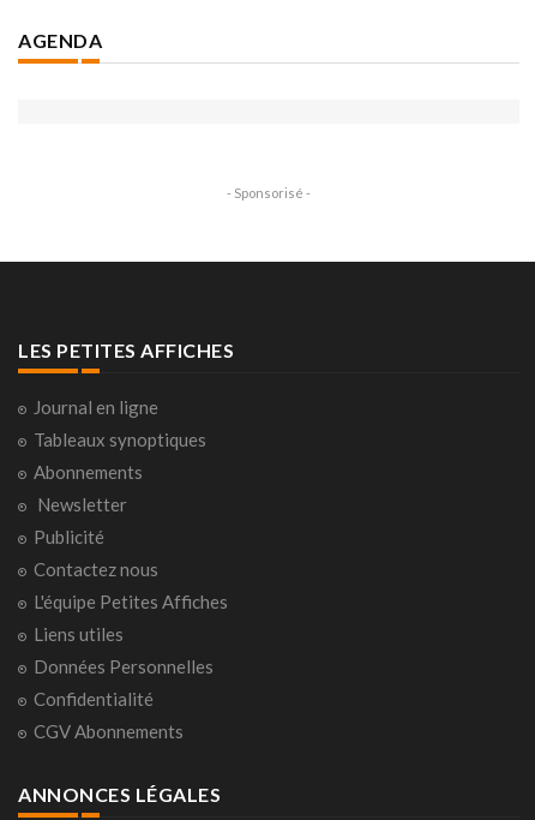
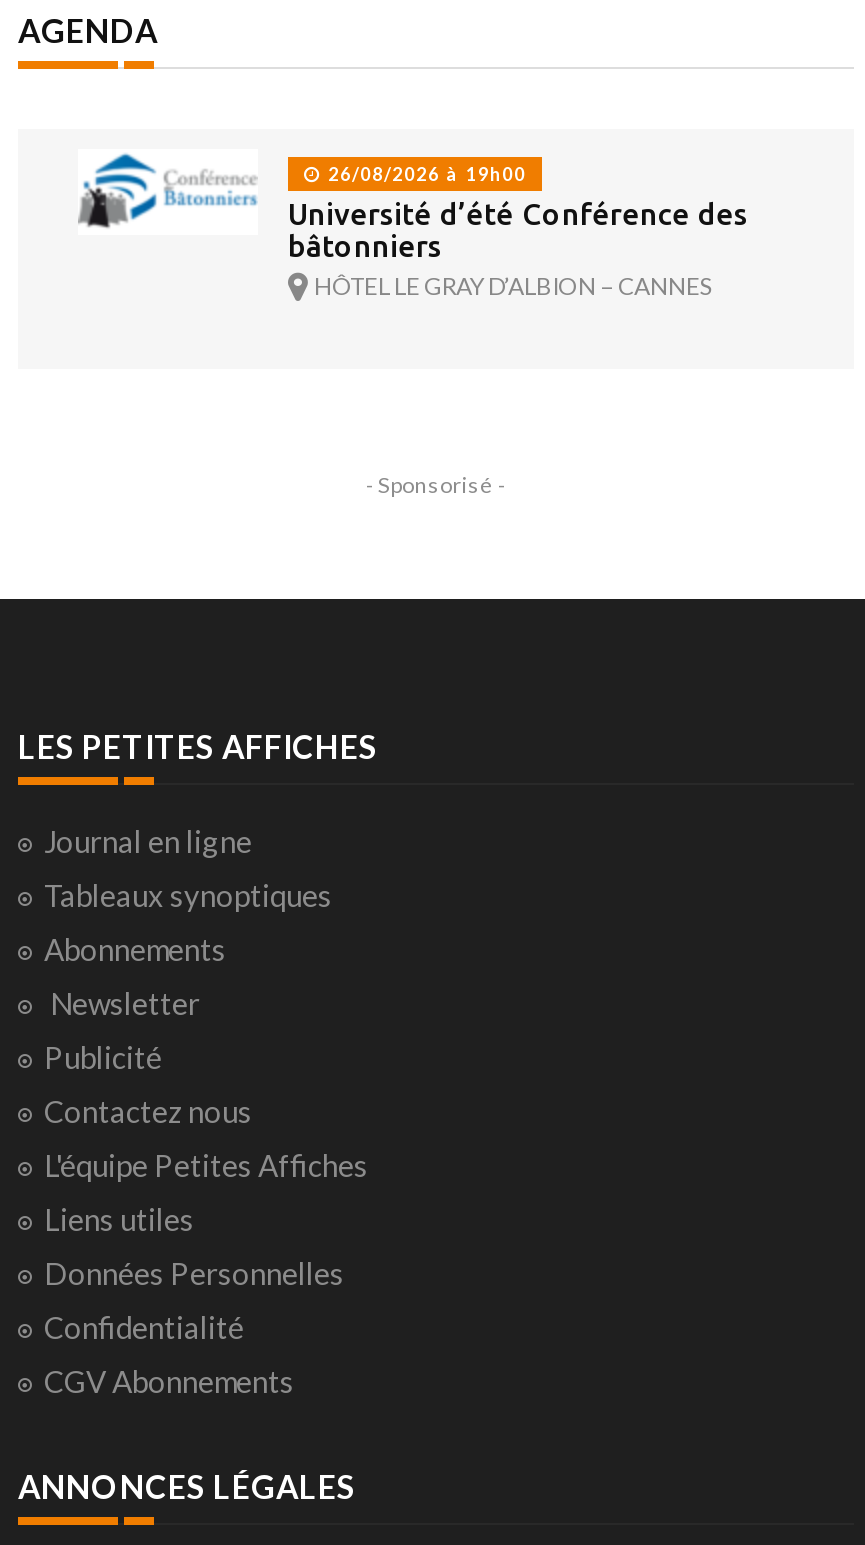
none -> [78,153,748,302] [image] | 26/08/2026 à 19h00 | Université d’été Conférence des | bâtonniers | HÔTEL LE GRAY D’ALBION – CANNES

